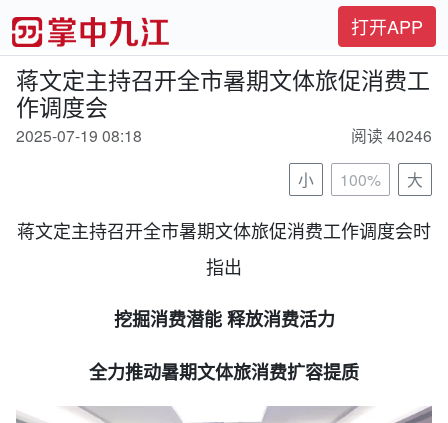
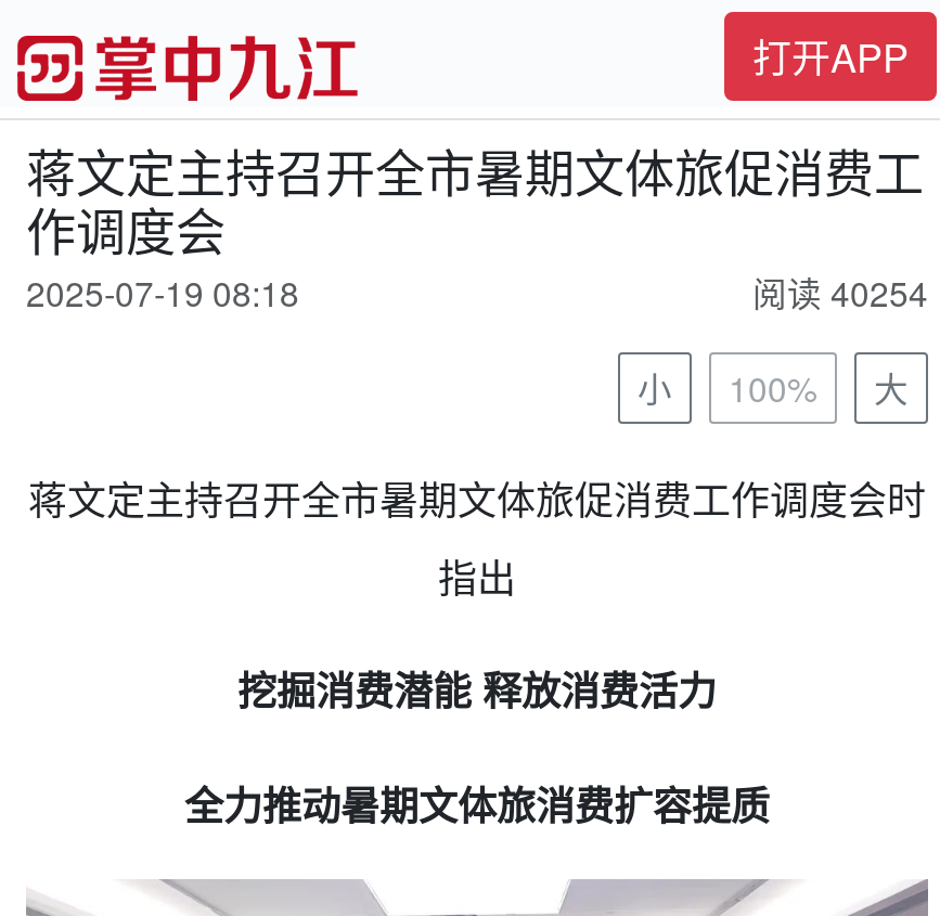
[351,124,432,146] 阅读 40246 -> [752,268,928,315] 阅读 40254

